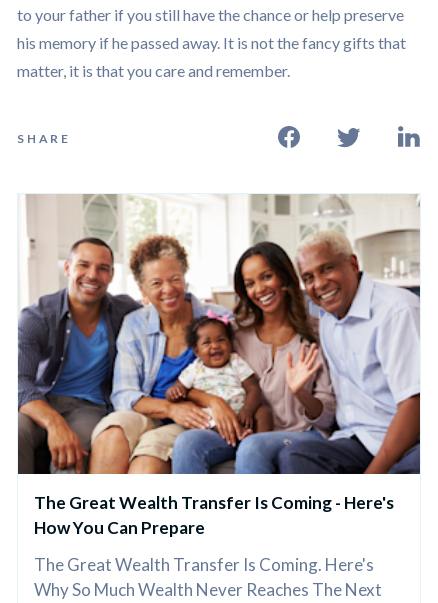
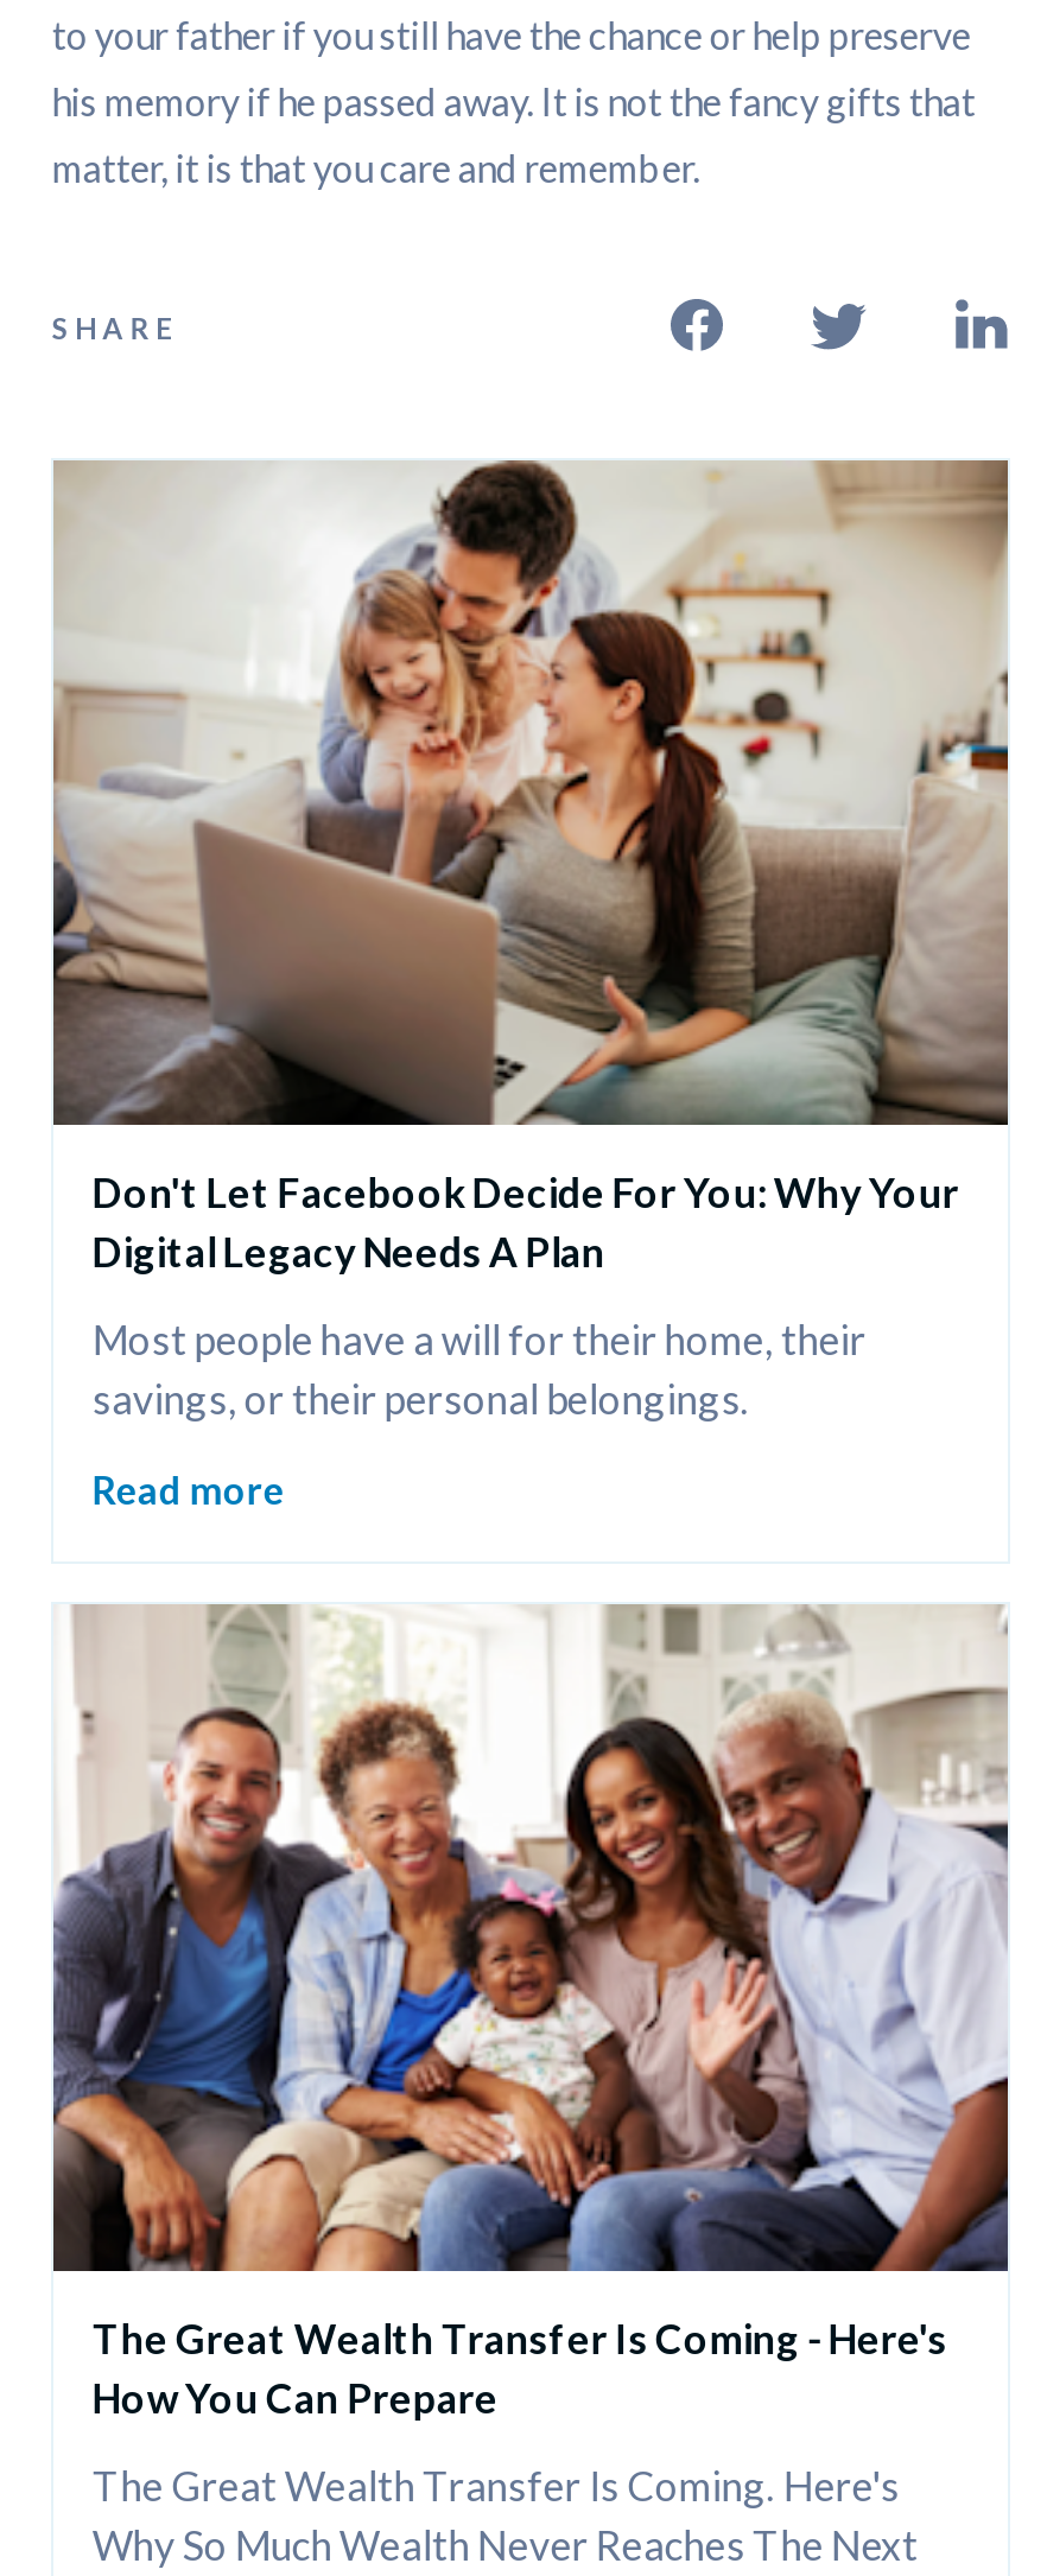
none -> [51,458,1010,1513] [image] | Don't Let Facebook Decide For You: Why Your | Digital Legacy Needs A Plan | Most people have a will for their home, their | savings, or their personal belongings. | Read more

